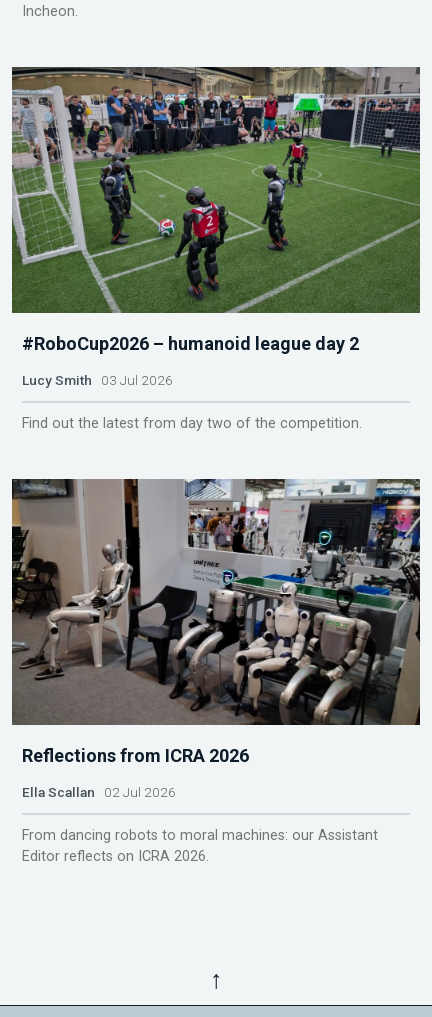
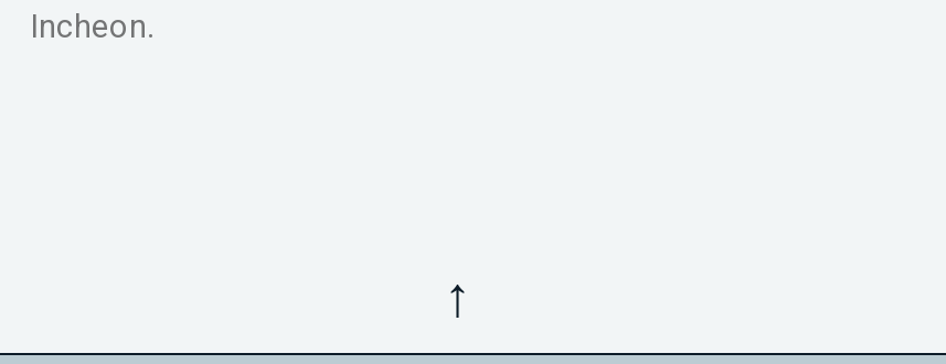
[11,66,421,432] [image] | #RoboCup2026 – humanoid league day 2 | Lucy Smith 03 Jul 2026 | Find out the latest from day two of the competition. -> none
[11,478,421,865] [image] | Reflections from ICRA 2026 | Ella Scallan 02 Jul 2026 | From dancing robots to moral machines: our Assistant | Editor reflects on ICRA 2026. -> none

